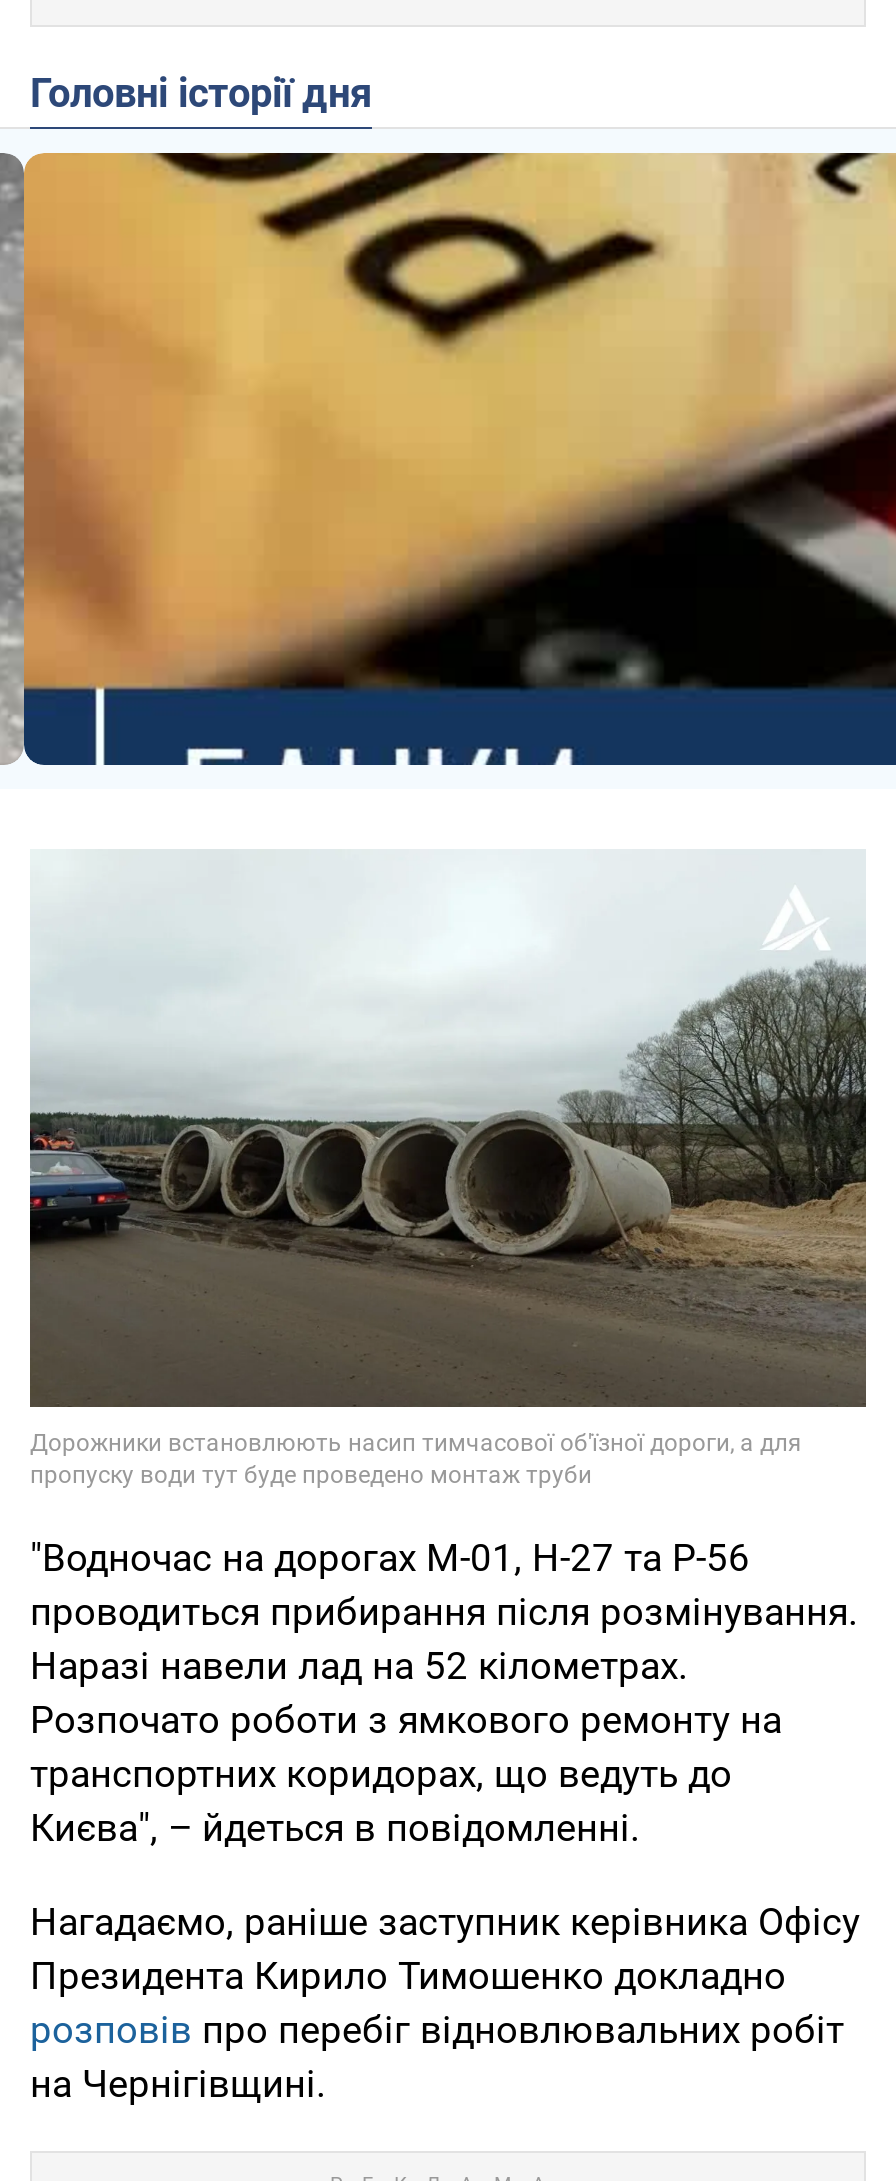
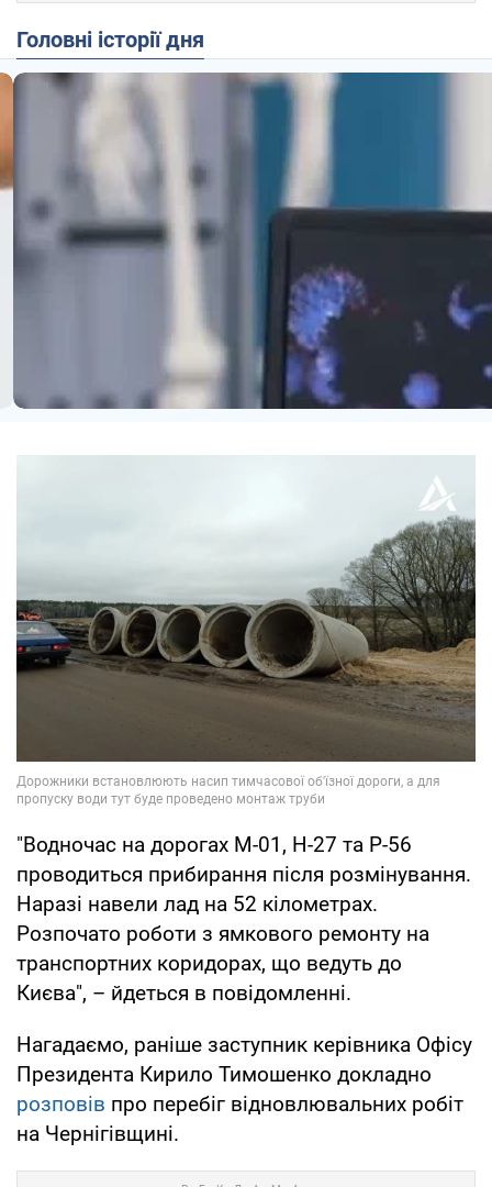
[6,151,890,767] [image] -> [3,71,489,410] [image]

